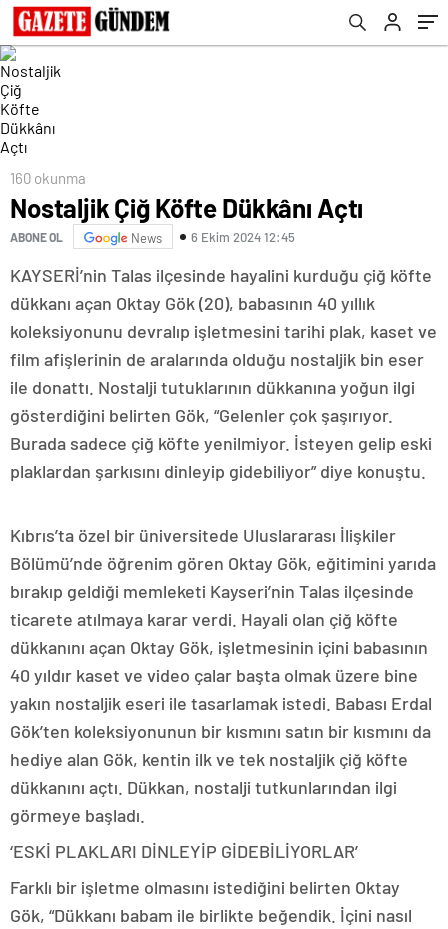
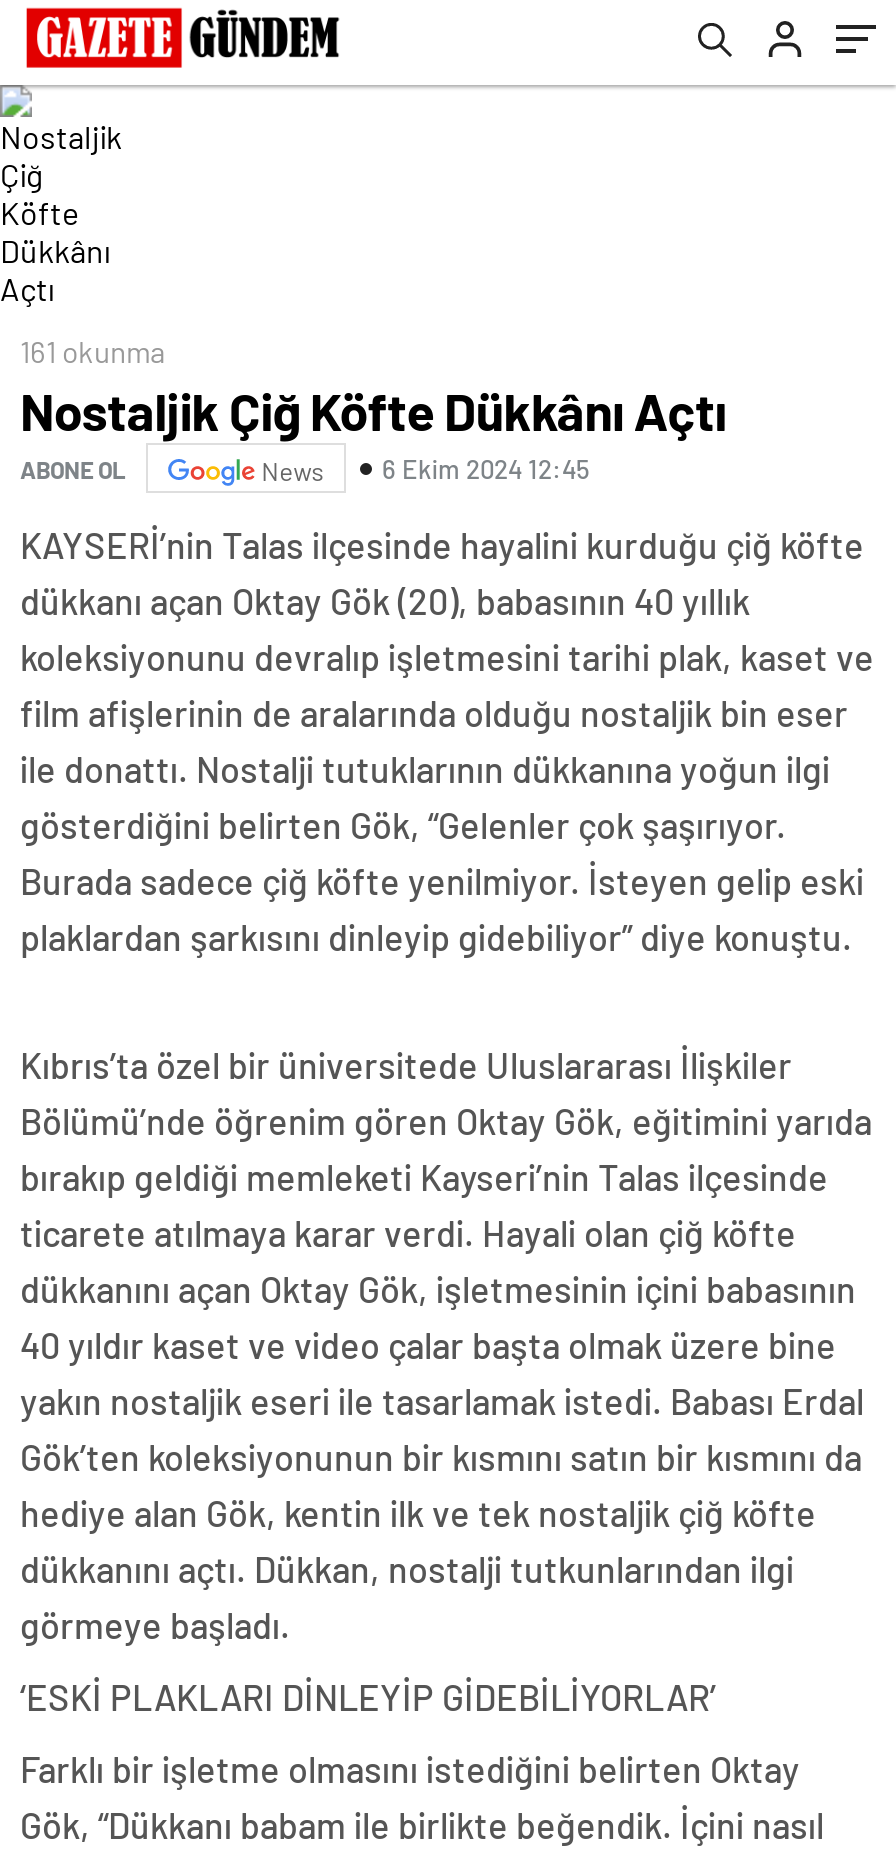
[10,169,86,187] 160 okunma -> [20,333,166,369] 161 okunma

